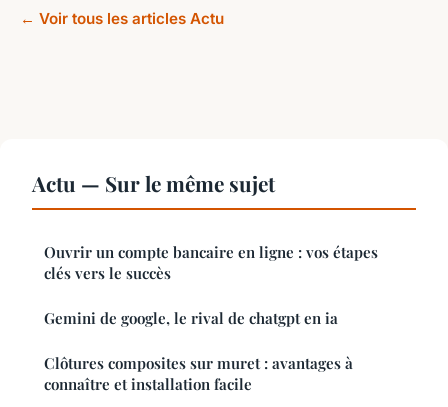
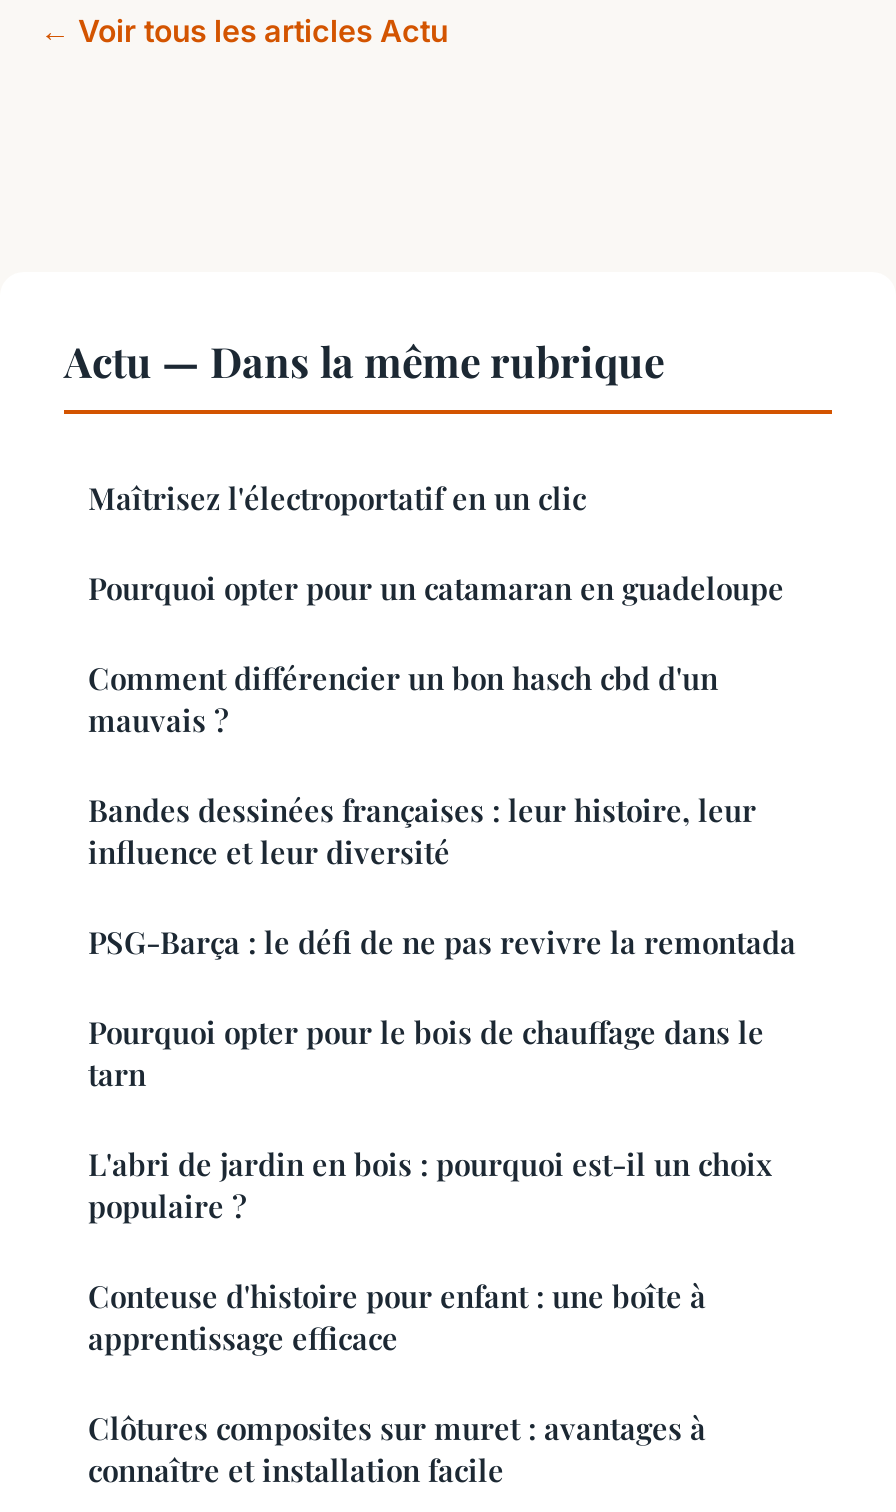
[32,169,378,328] Actu — Sur le même sujet | Ouvrir un compte bancaire en ligne : vos étapes | clés vers le succès | Gemini de google, le rival de chatgpt en ia -> [64,331,796,1357] Actu — Dans la même rubrique | Maîtrisez l'électroportatif en un clic | Pourquoi opter pour un catamaran en guadeloupe | Comment différencier un bon hasch cbd d'un | mauvais ? | Bandes dessinées françaises : leur histoire, leur | influence et leur diversité | PSG-Barça : le défi de ne pas revivre la remontada | Pourquoi opter pour le bois de chauffage dans le | tarn | L'abri de jardin en bois : pourquoi est-il un choix | populaire ? | Conteuse d'histoire pour enfant : une boîte à | apprentissage efficace

